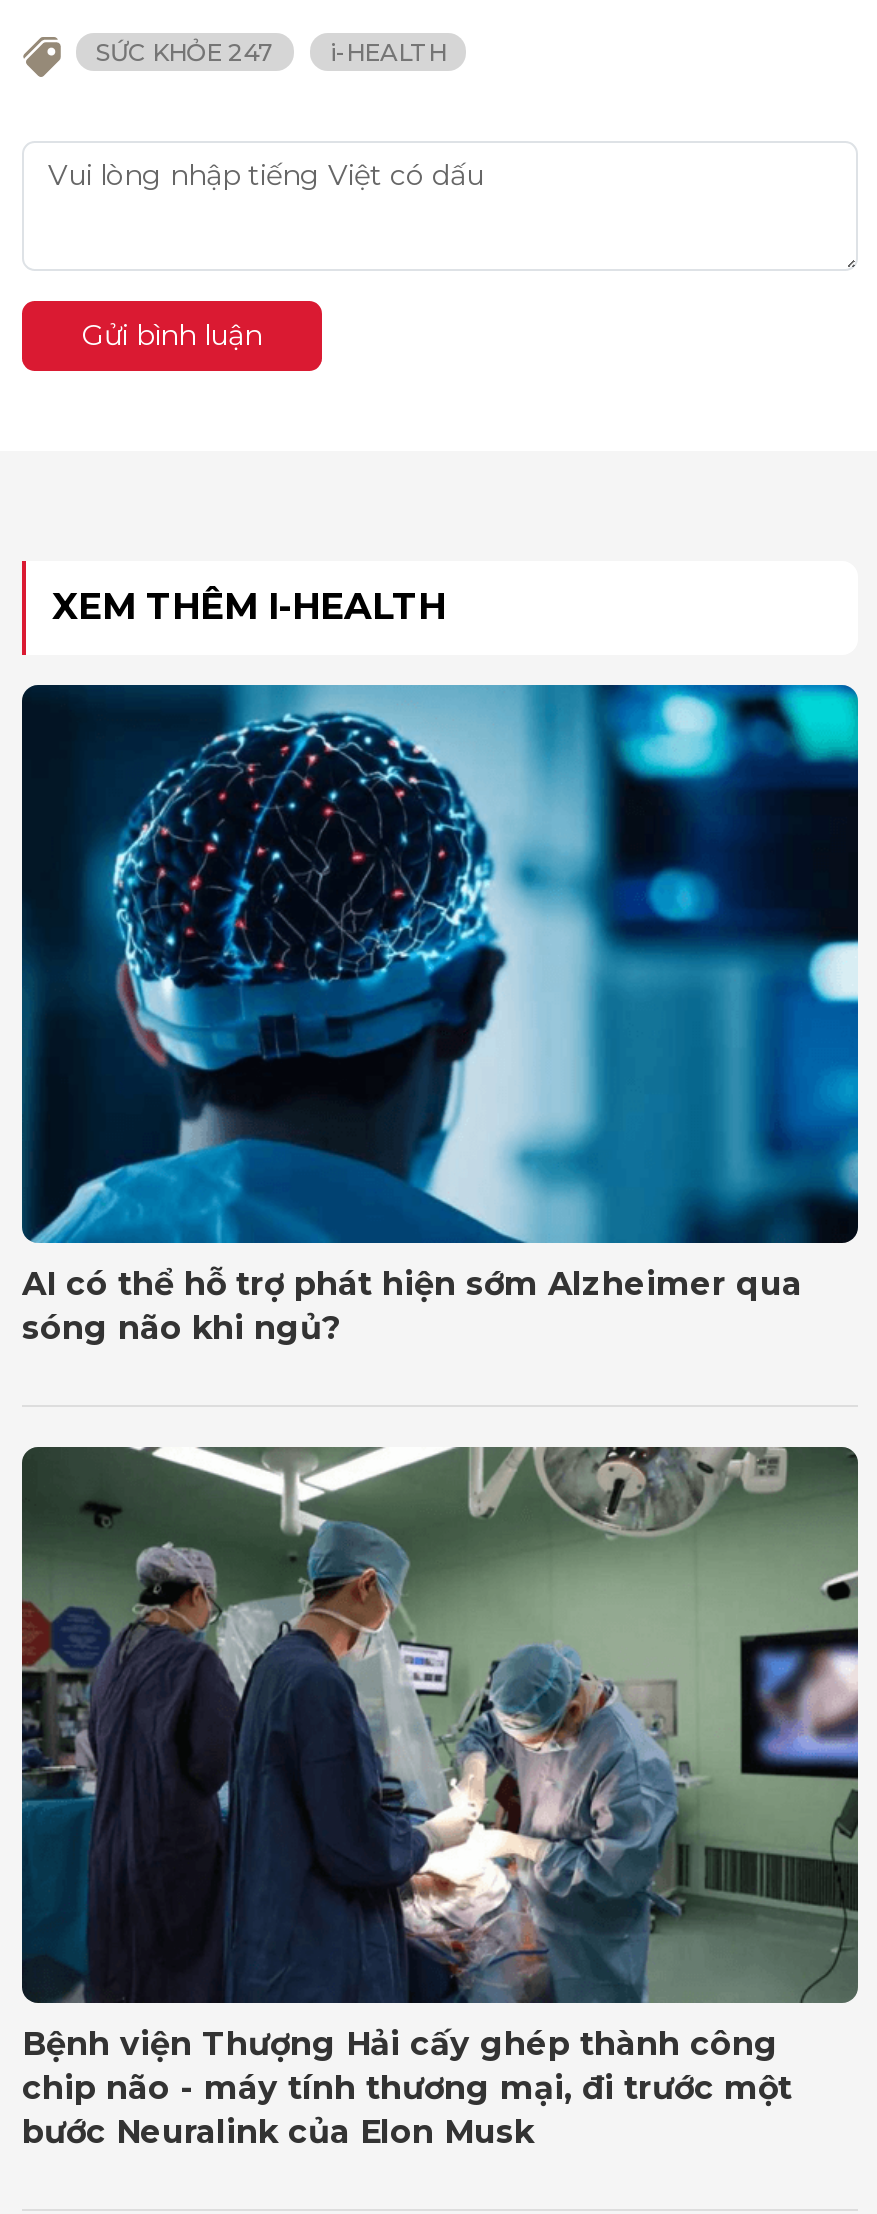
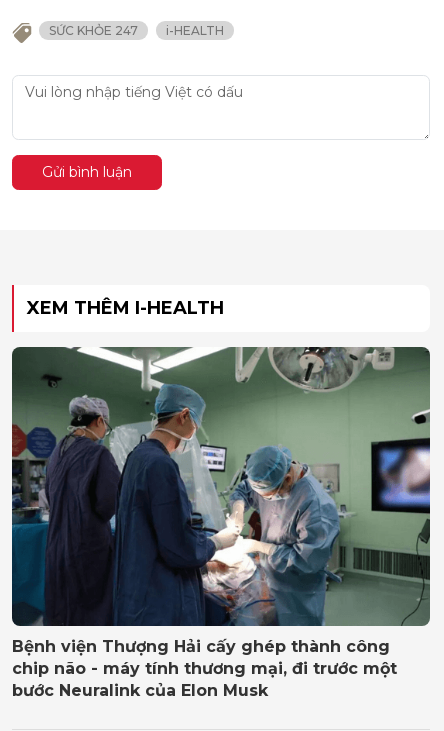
[22,683,860,1347] [image] | AI có thể hỗ trợ phát hiện sớm Alzheimer qua | sóng não khi ngủ? -> none

